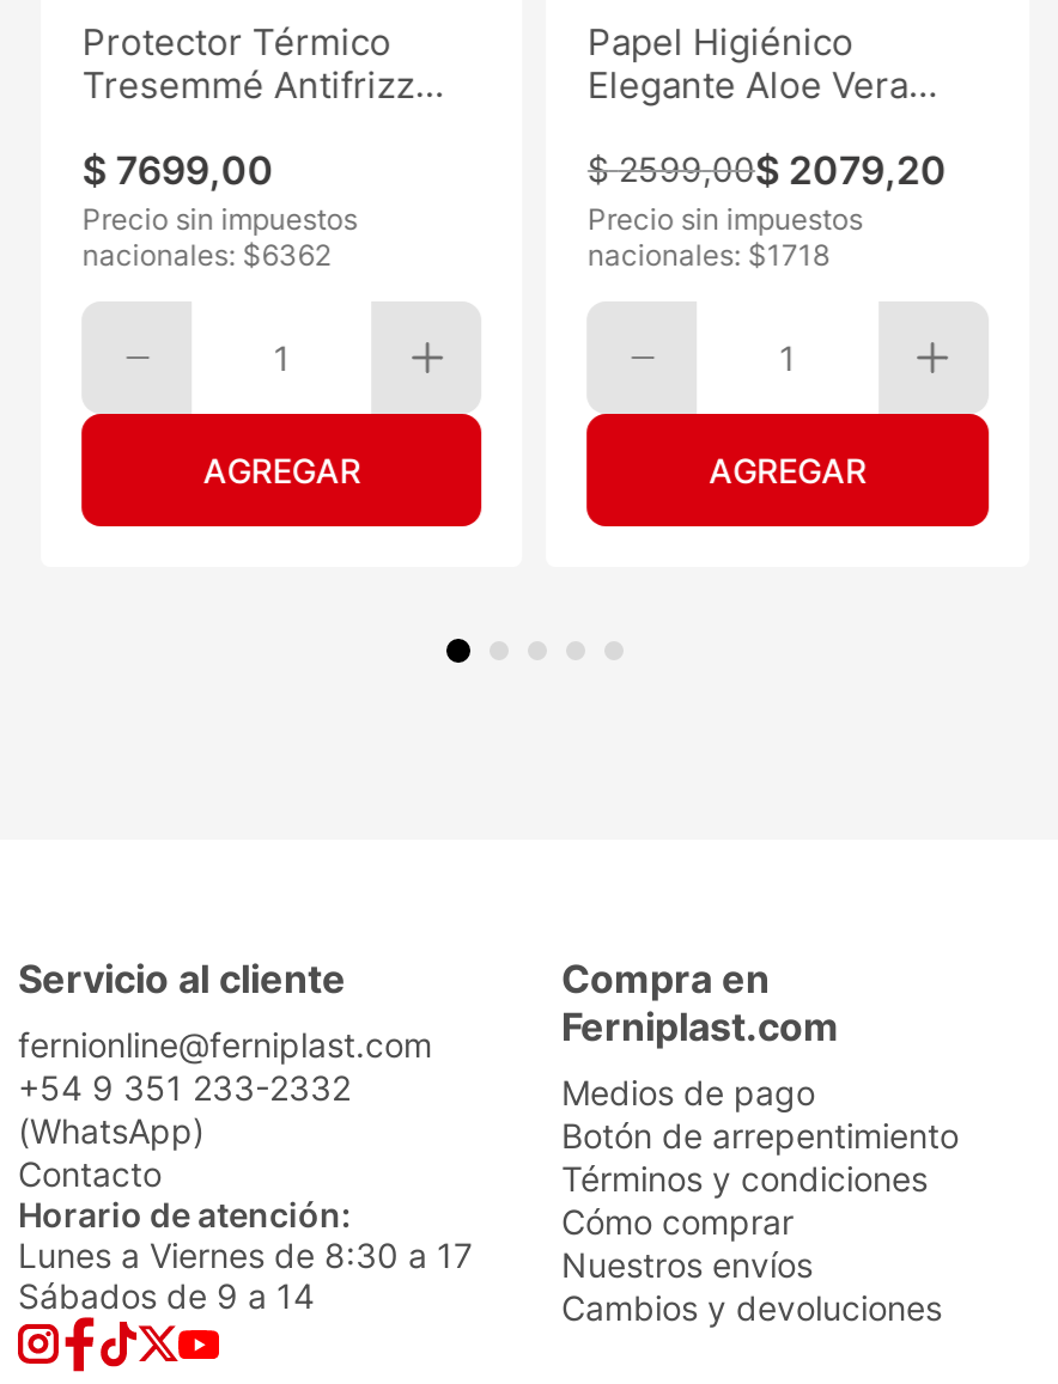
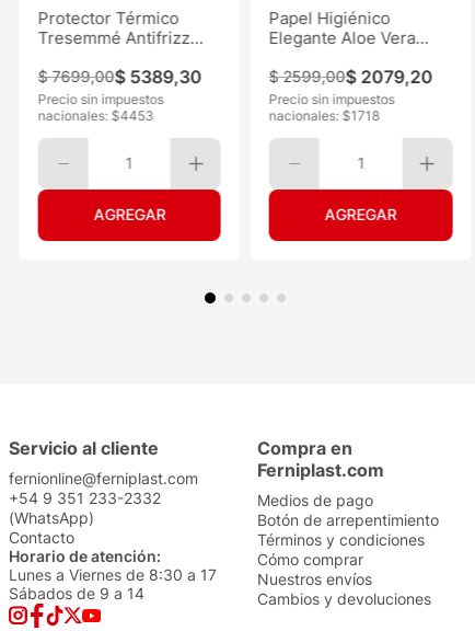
[82,145,274,192] $ 7699, 00 -> [38,66,202,88] $ 7699,00$ 5389,30
[82,235,331,271] nacionales: $6362 -> [38,108,154,124] nacionales: $4453

